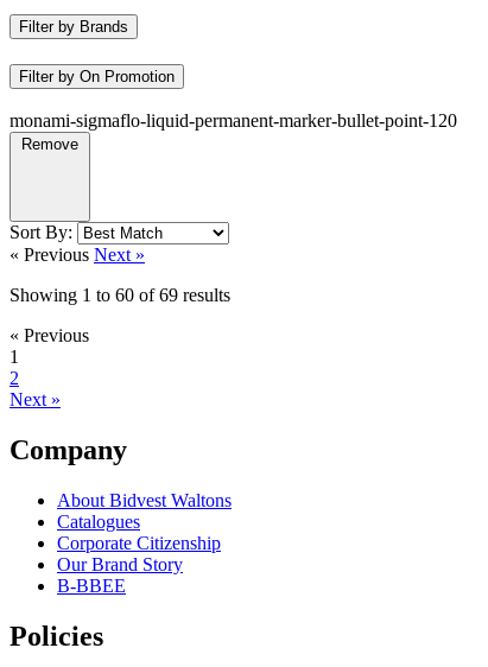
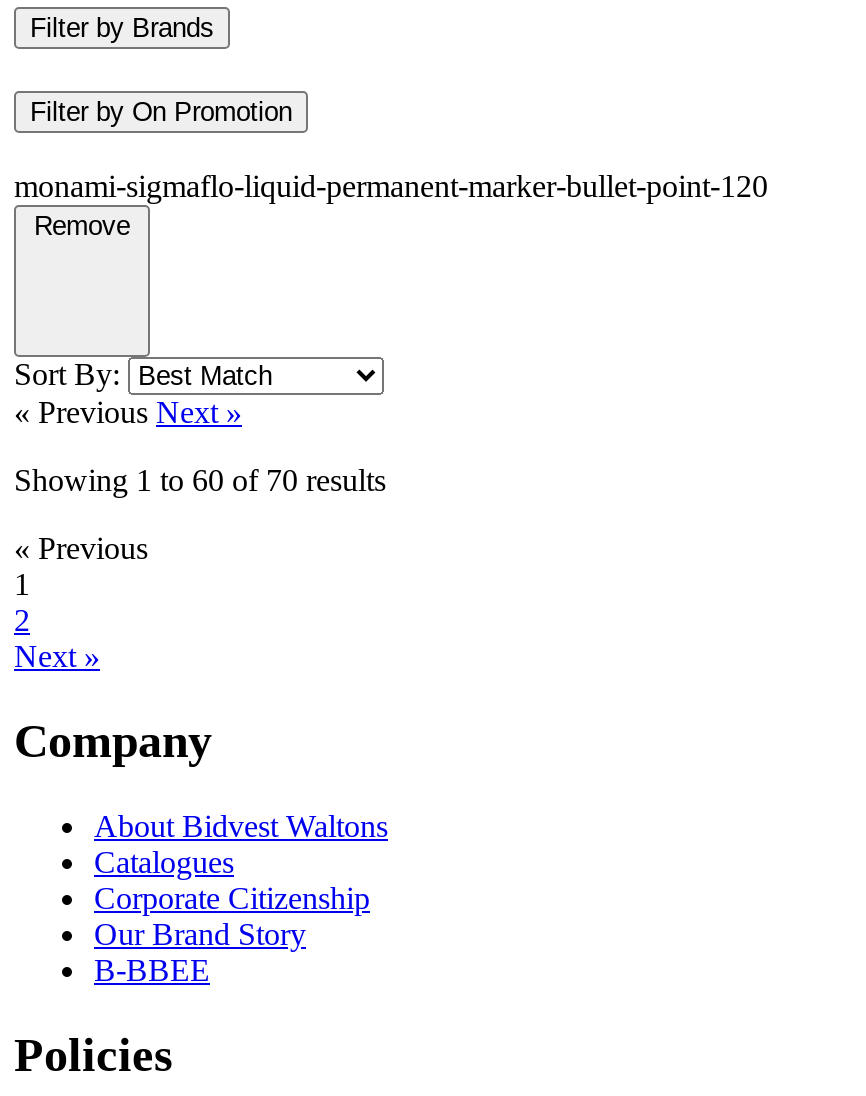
[9,285,230,305] Showing 1 to 60 of 69 results -> [14,463,386,497] Showing 1 to 60 of 70 results

